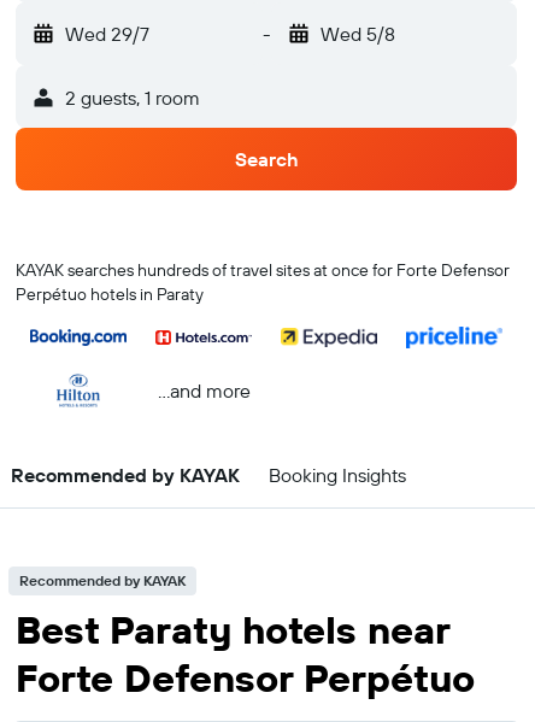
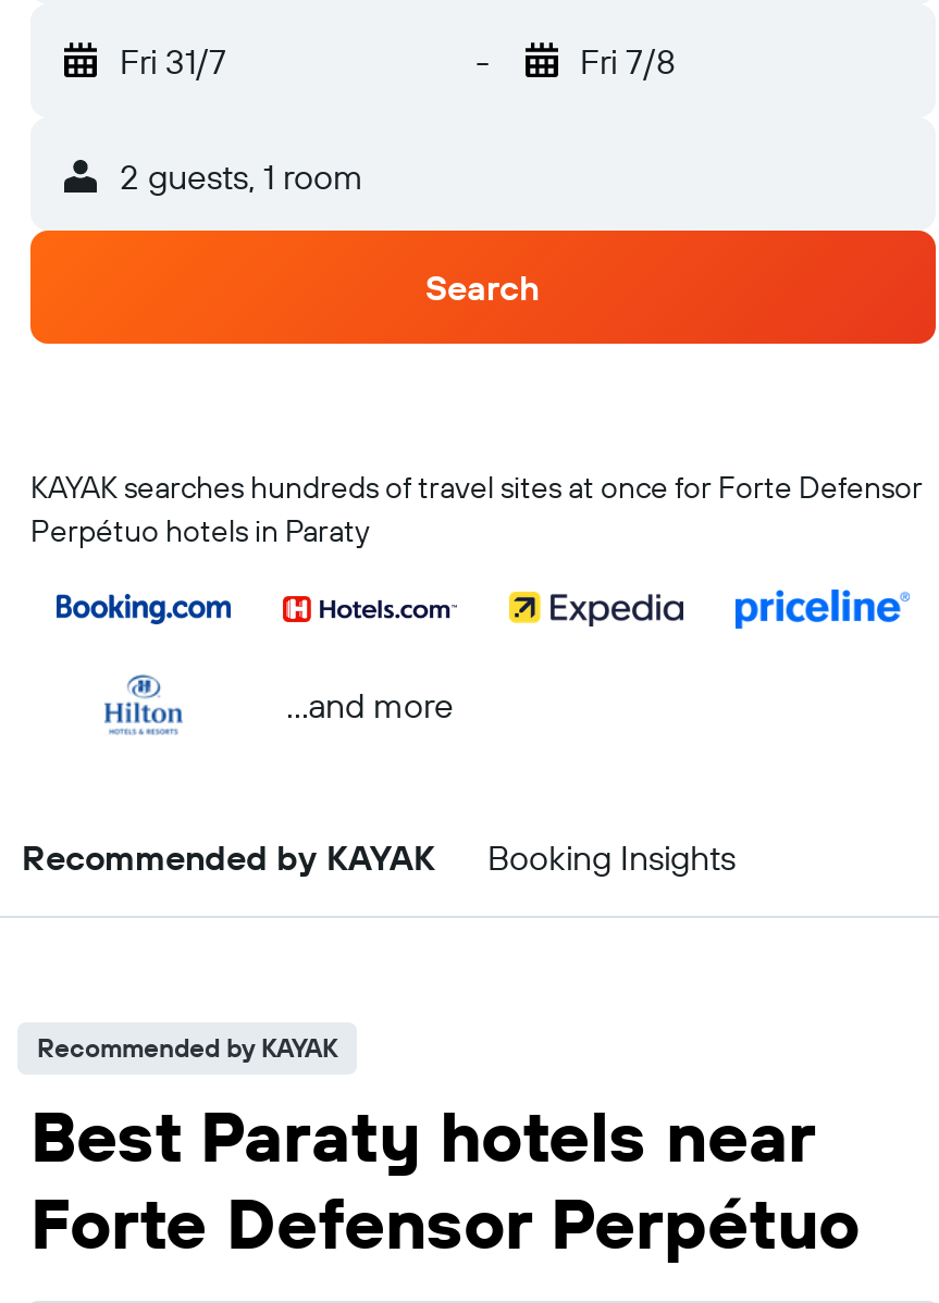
[65,22,149,46] Wed 29/7 -> [120,39,226,83] Fri 31/7
[320,22,395,46] Wed 5/8 -> [580,39,676,83] Fri 7/8

